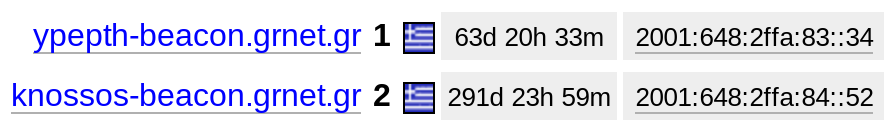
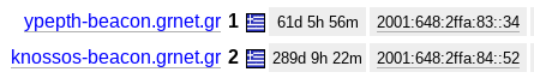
[454,21,873,51] 63d 20h 33m 2001:648:2ffa:83::34 -> [277,13,520,31] 61d 5h 56m 2001:648:2ffa:83::34
[11,78,873,112] knossos-beacon.grnet.gr 2 291d 23h 59m 2001:648:2ffa:84::52 -> [11,47,520,67] knossos-beacon.grnet.gr 2 289d 9h 22m 2001:648:2ffa:84::52

